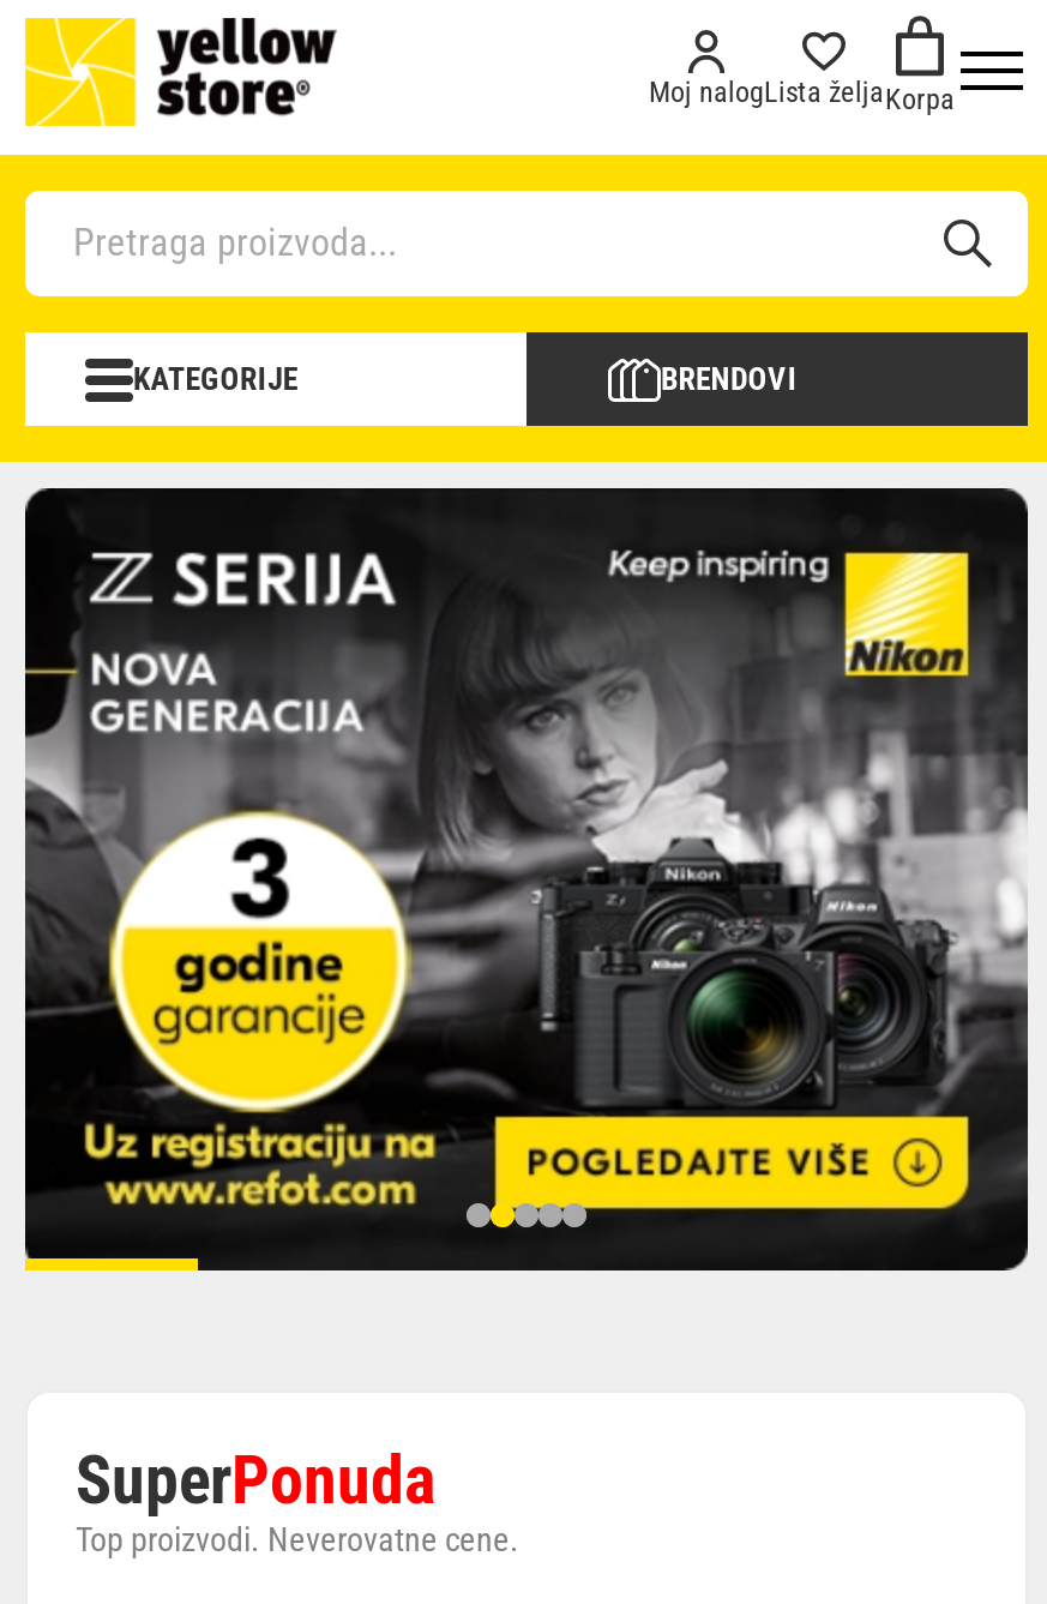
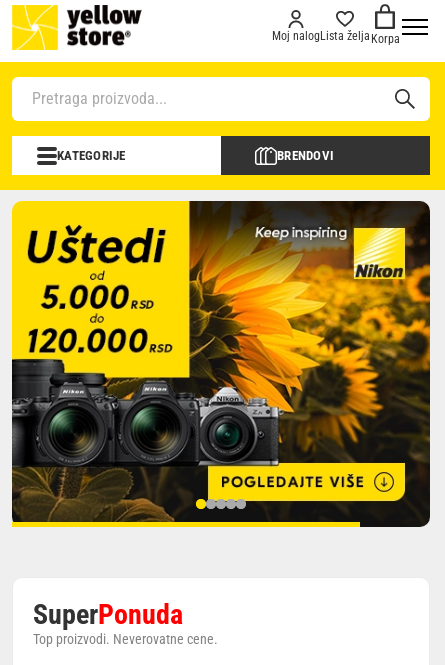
[23,486,1030,1273] [image] -> [11,200,431,528] [image]

